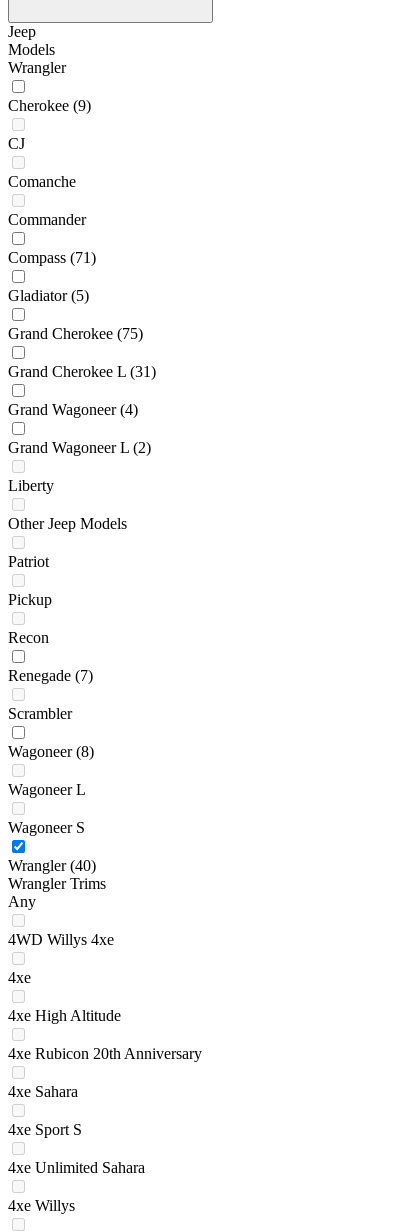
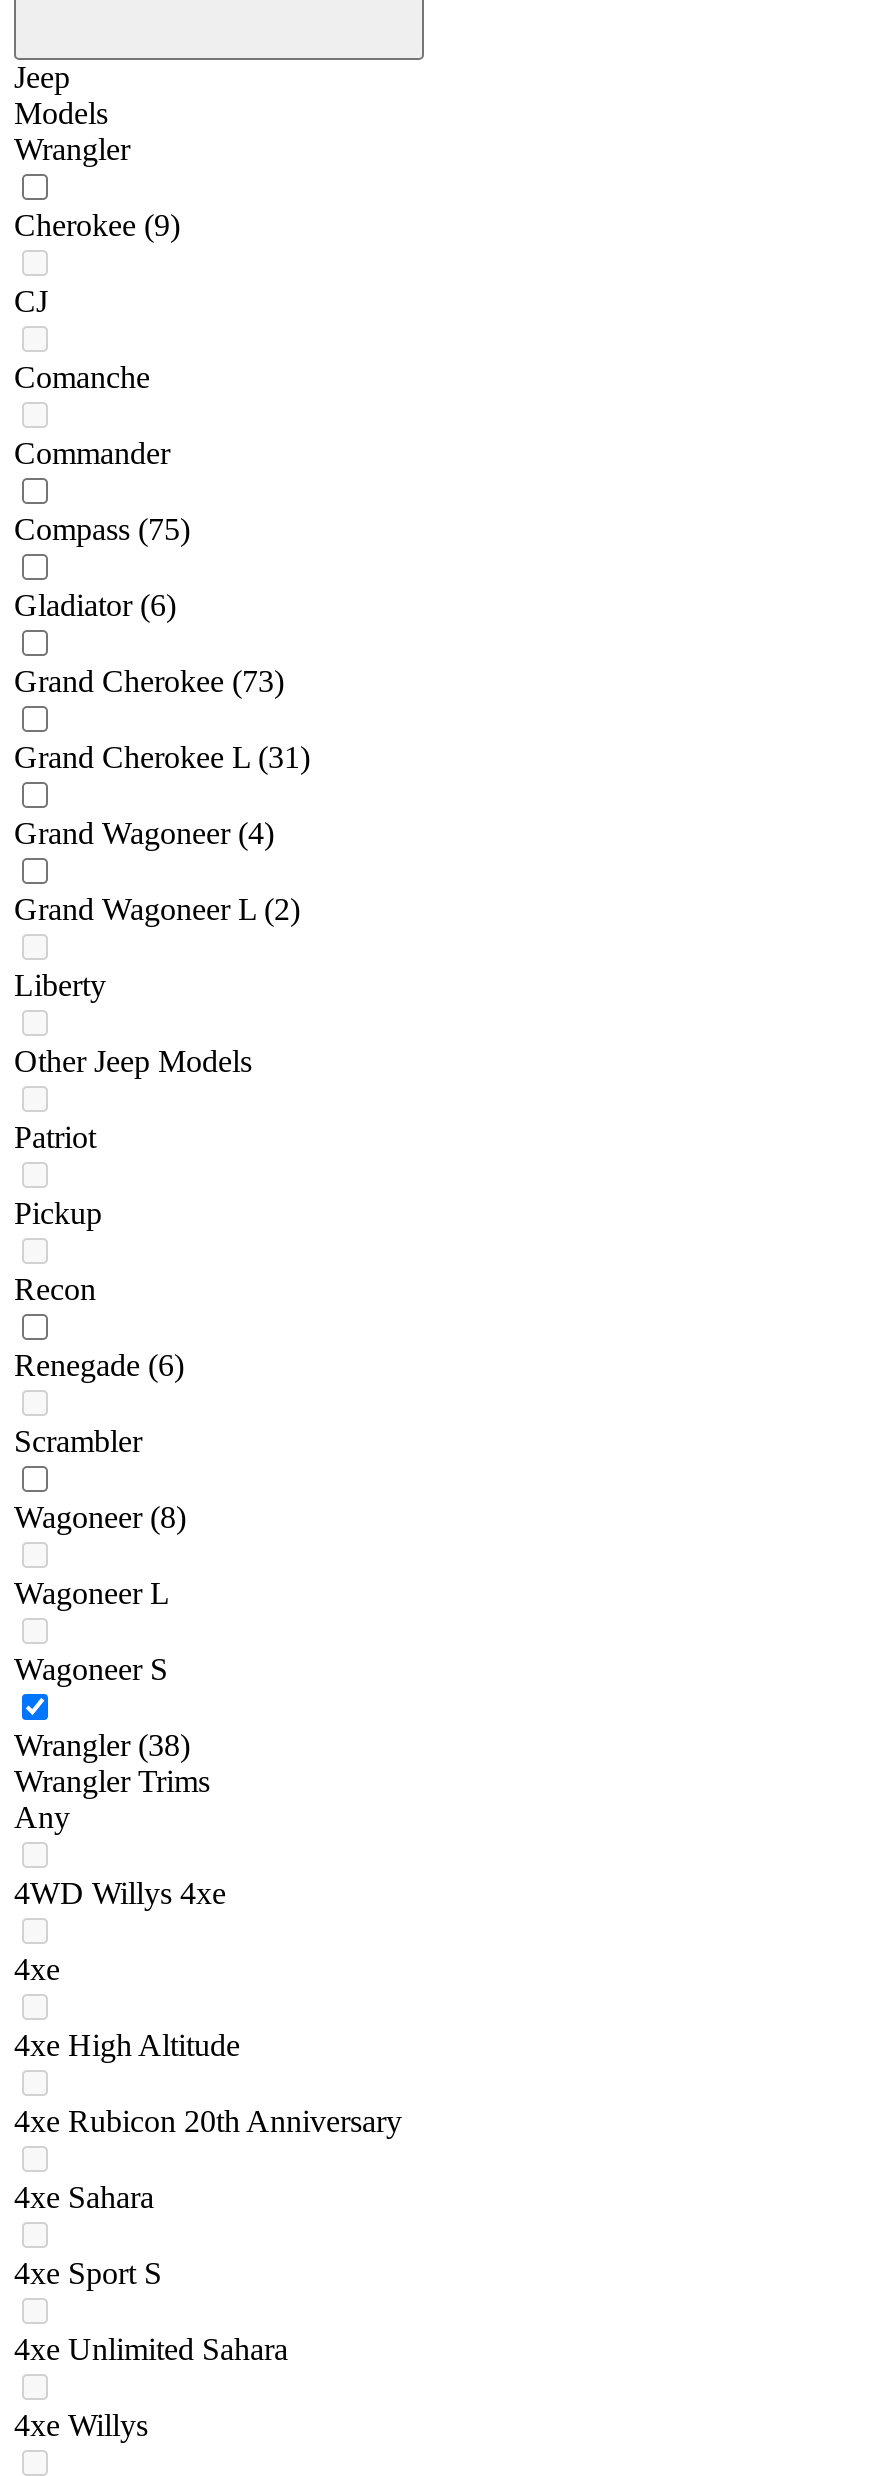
[8,249,96,266] Compass (71) -> [14,513,190,547] Compass (75)
[8,287,89,304] Gladiator (5) -> [14,589,176,623] Gladiator (6)
[8,325,143,342] Grand Cherokee (75) -> [14,665,284,699] Grand Cherokee (73)
[8,667,93,684] Renegade (7) -> [14,1349,184,1383] Renegade (6)
[8,857,96,874] Wrangler (40) -> [14,1729,190,1763] Wrangler (38)

